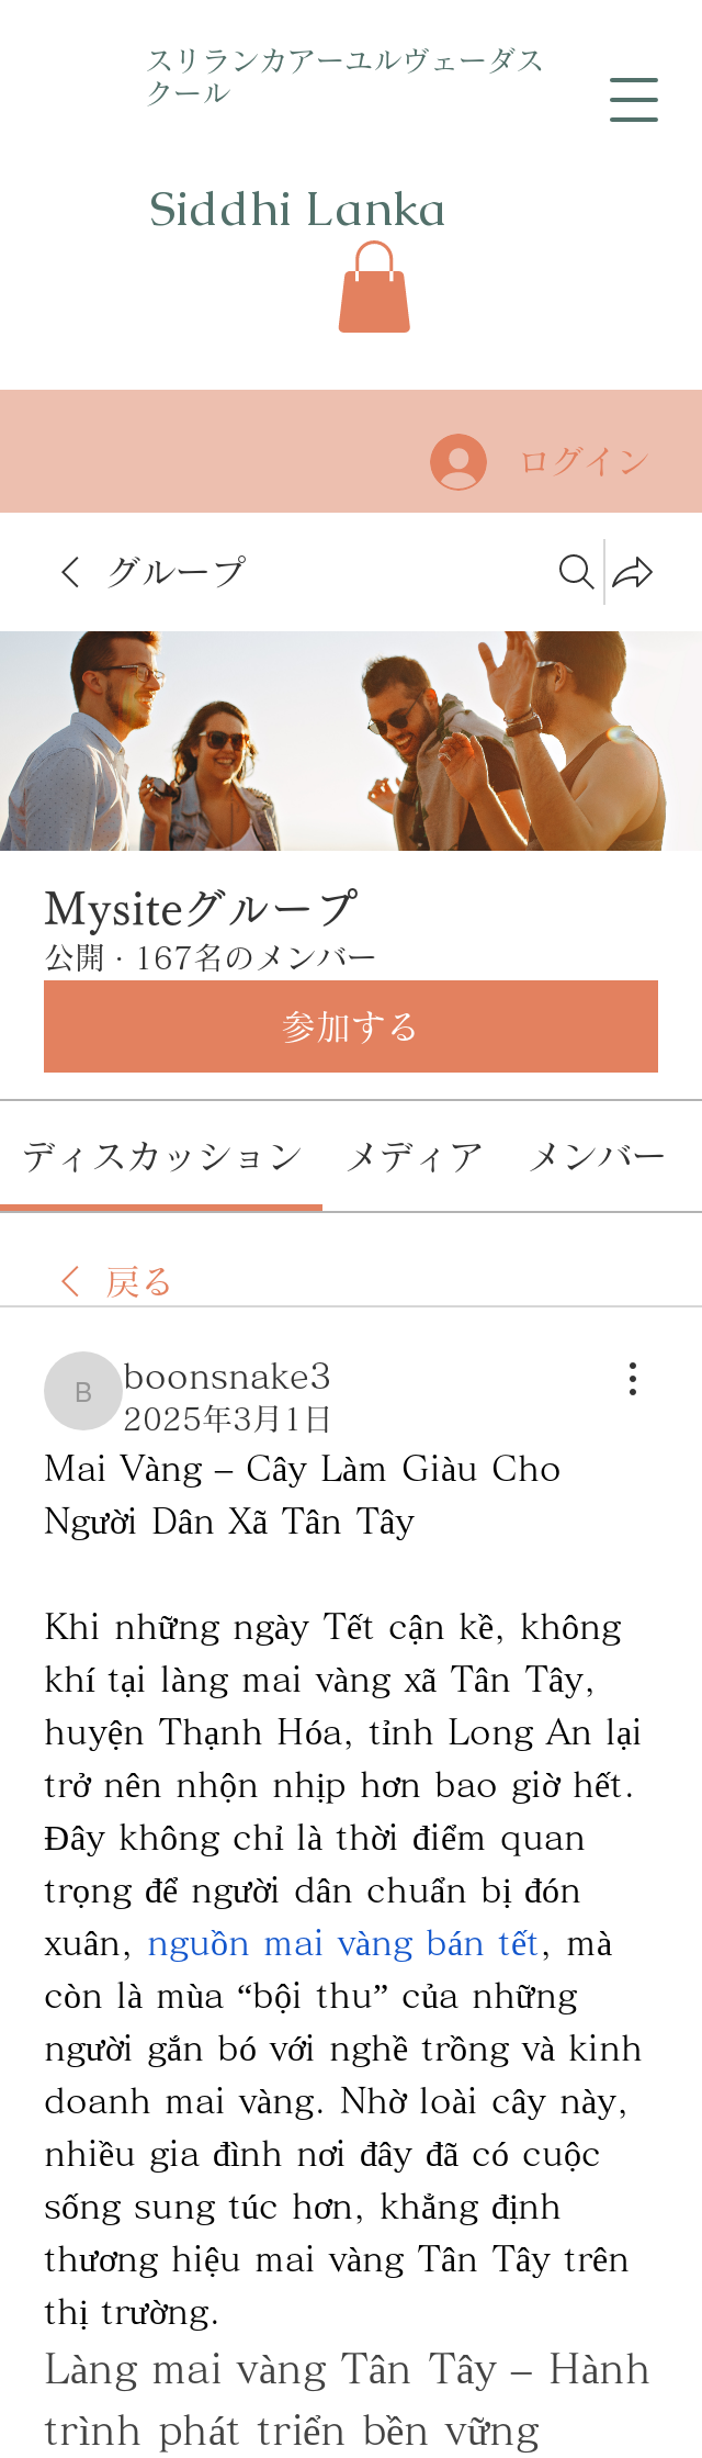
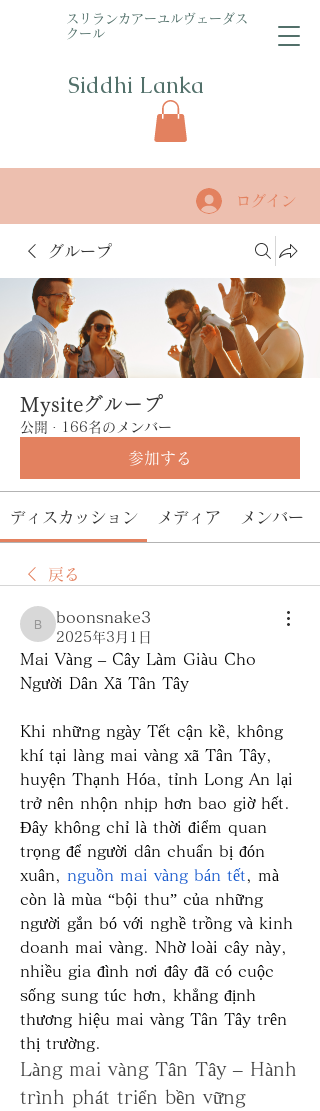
[44,943,377,973] 公開 · 167名のメンバー -> [20,420,172,434] 公開 · 166名のメンバー

